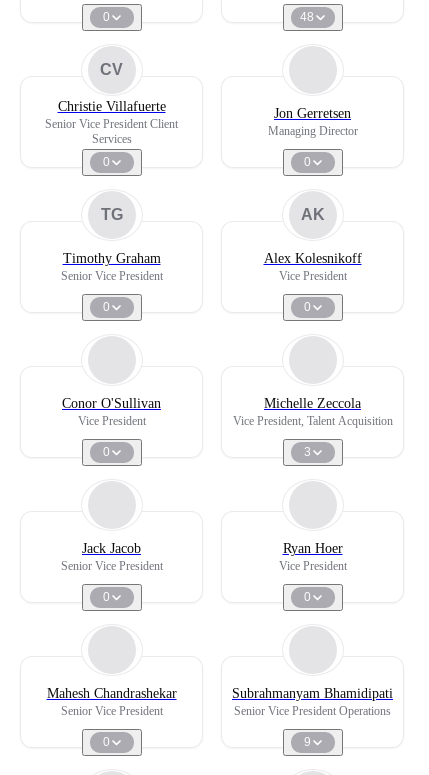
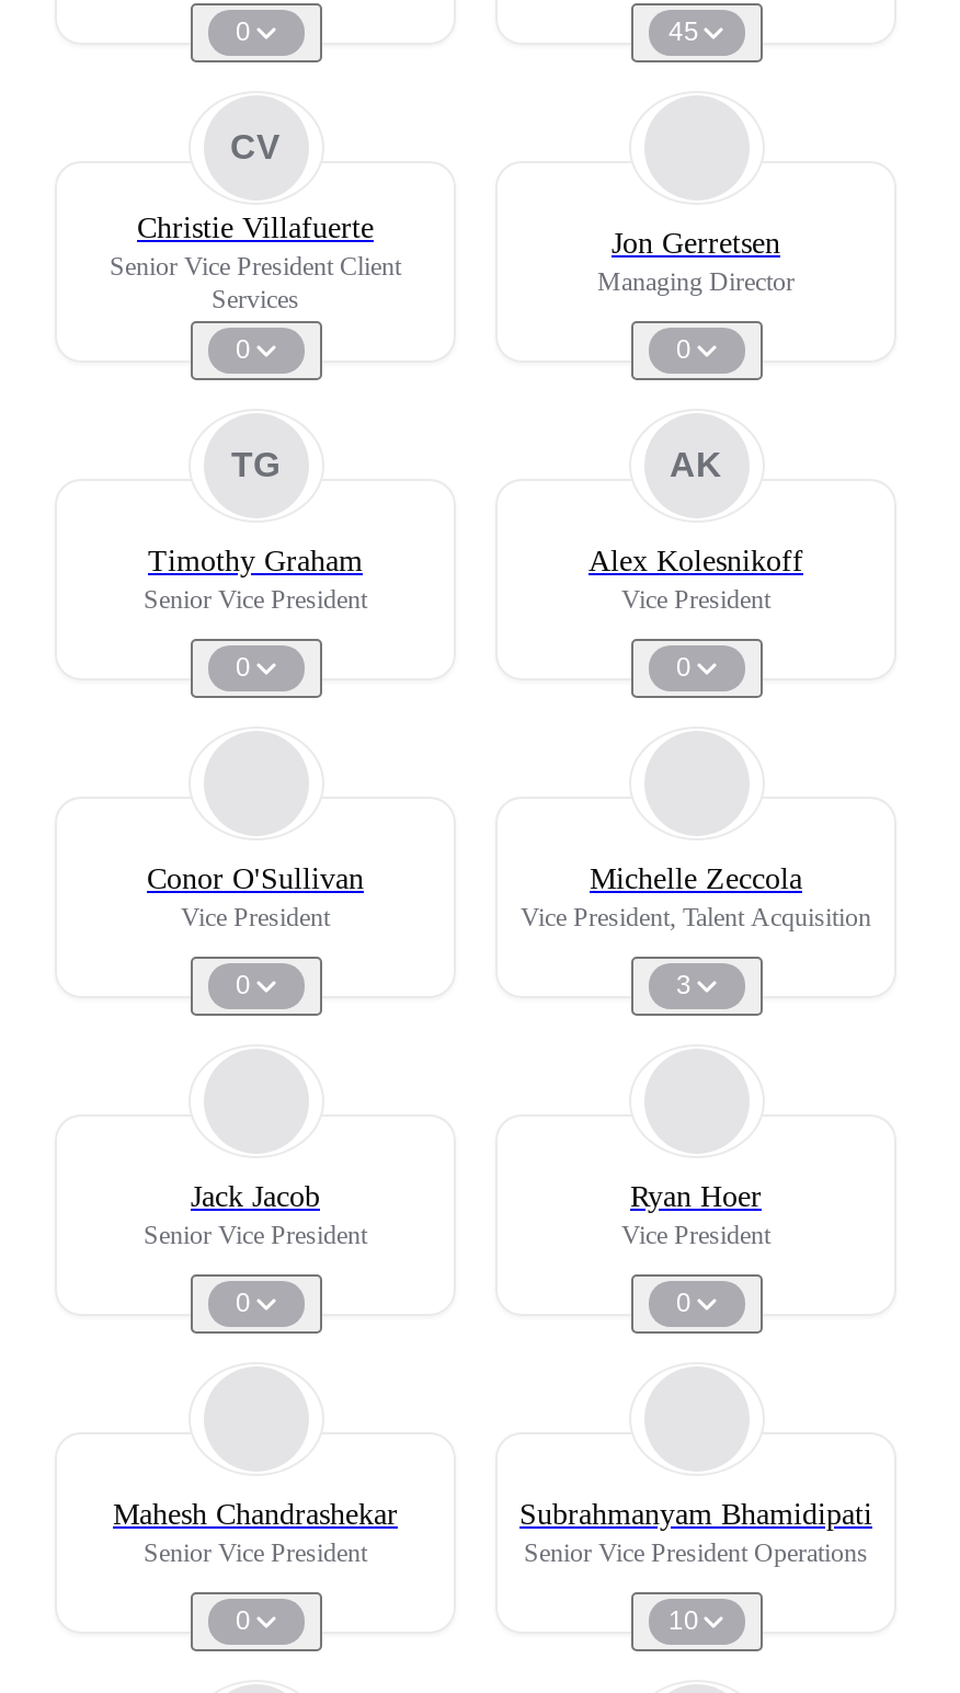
[300,10,314,24] 48 -> [668,16,699,47] 45
[303,735,310,749] 9 -> [668,1605,699,1636] 10

